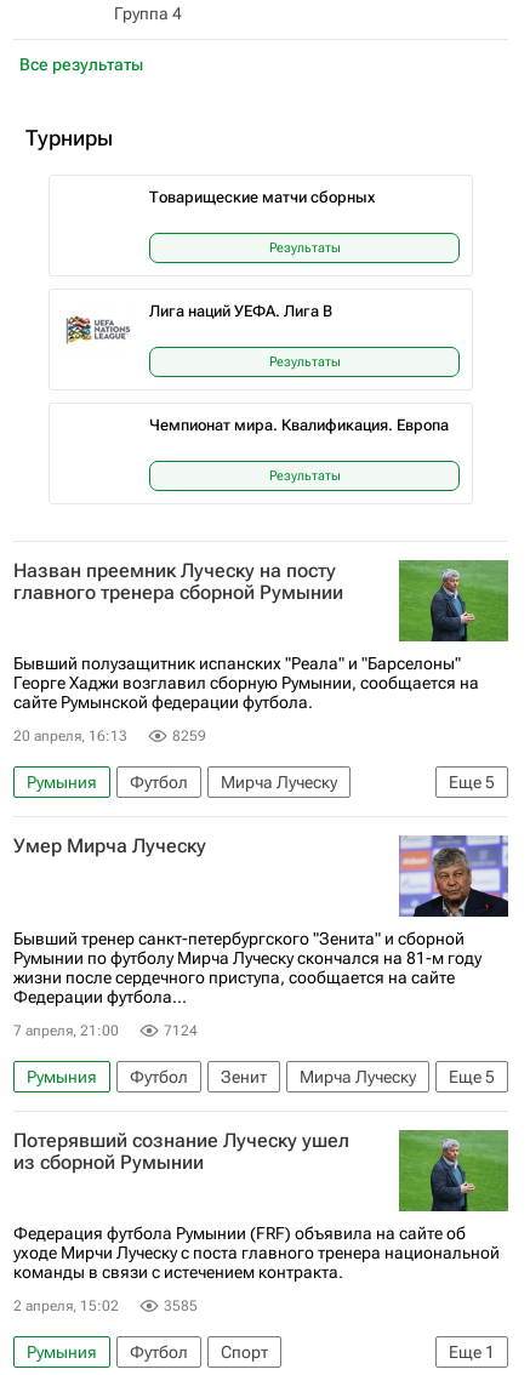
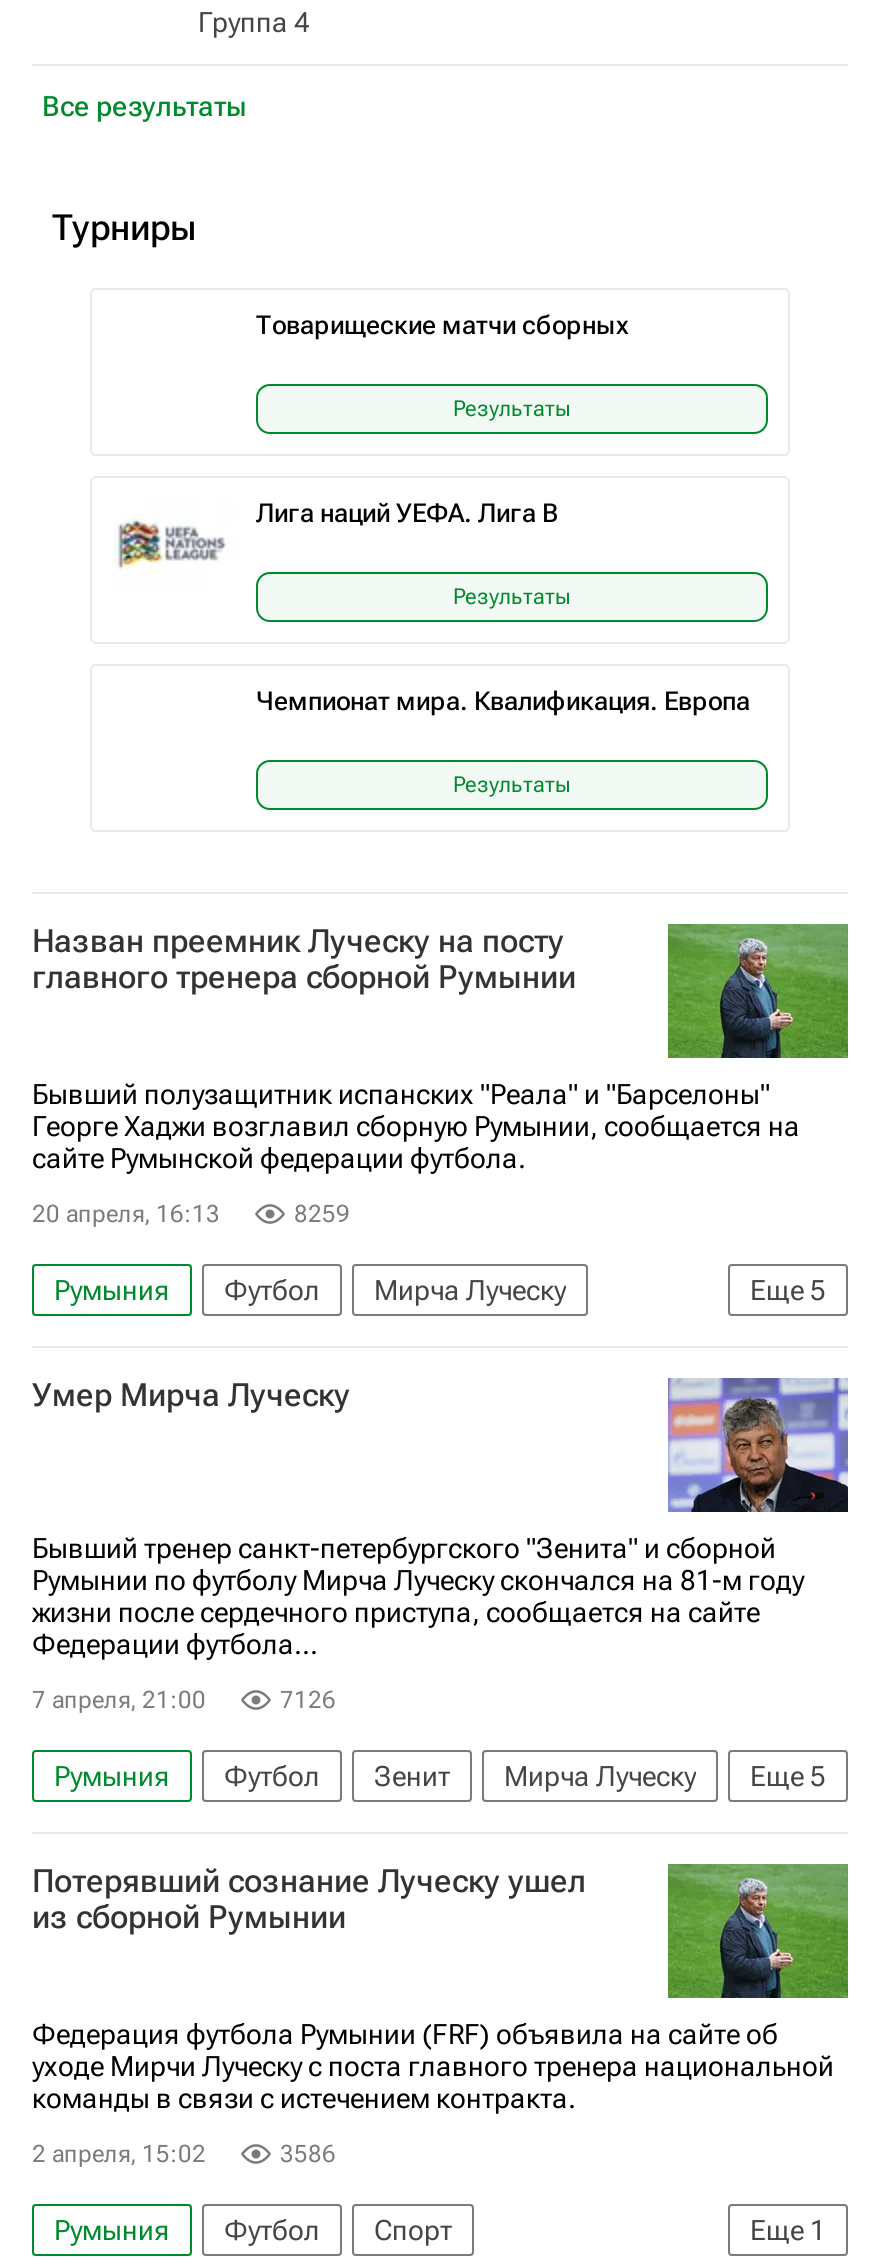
[164,1022,198,1039] 7124 -> [280,1686,336,1714] 7126
[164,1297,198,1314] 3585 -> [280,2140,336,2168] 3586

